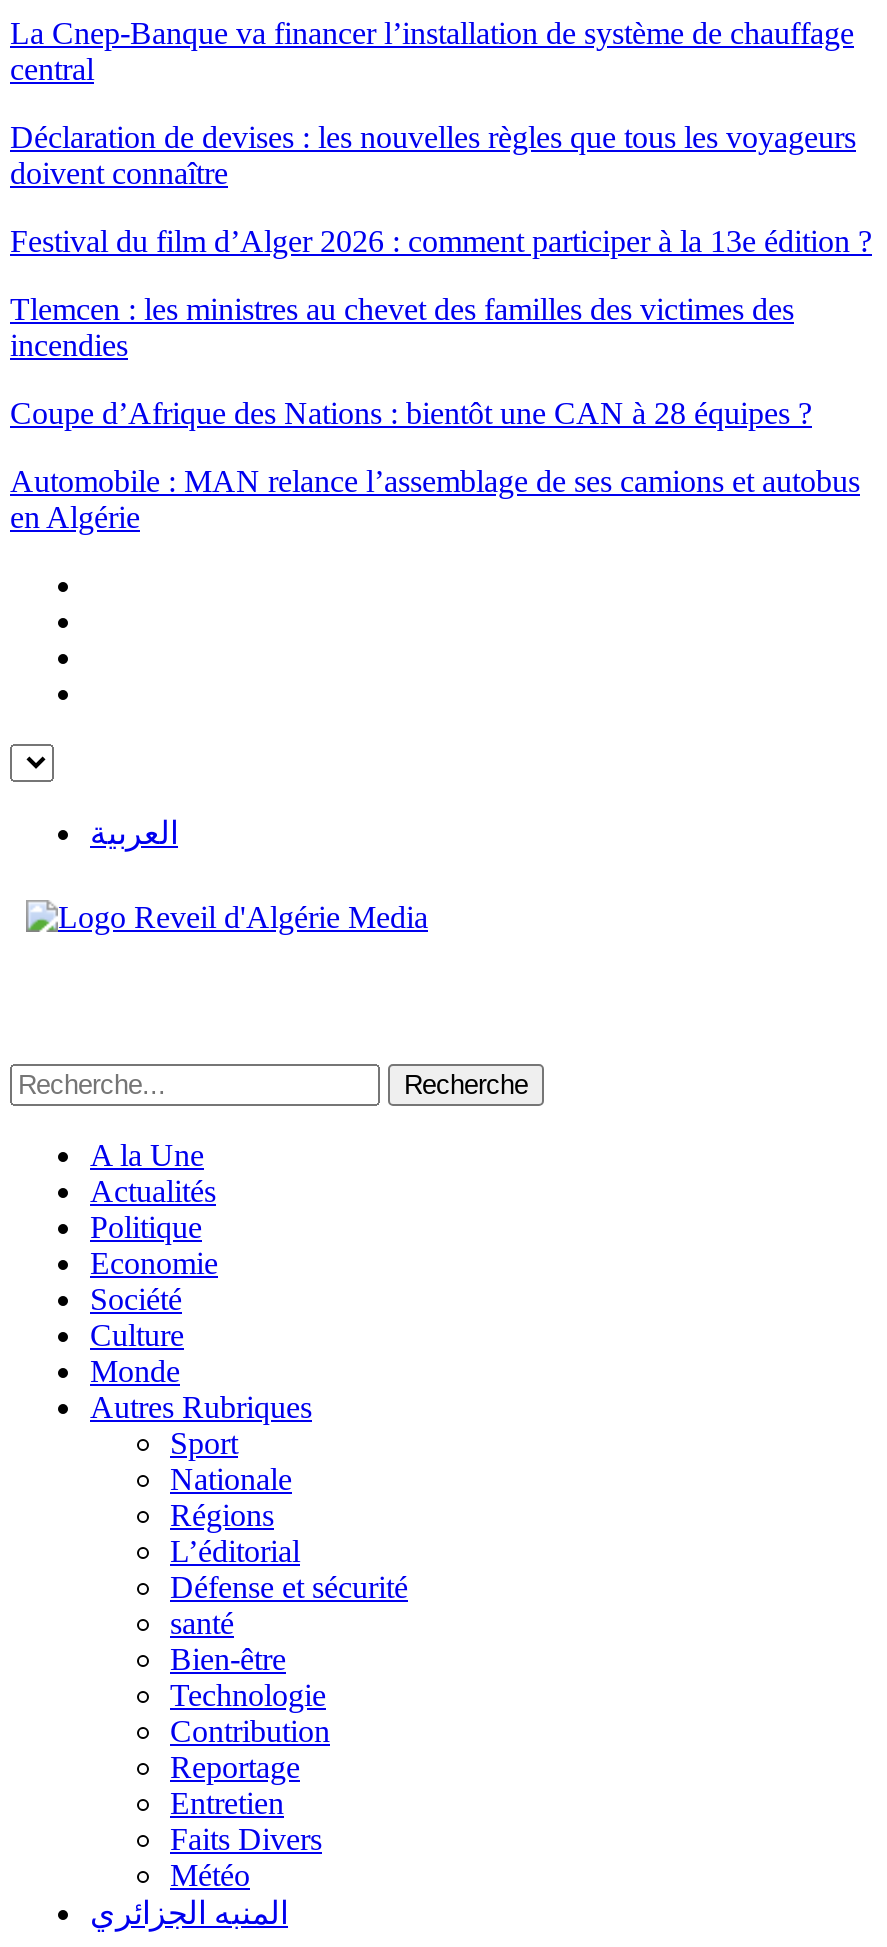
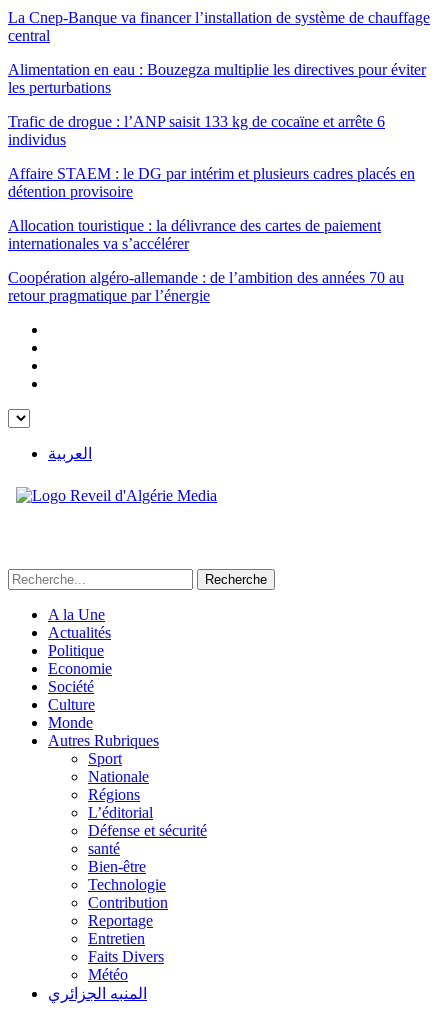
[10,120,856,190] Déclaration de devises : les nouvelles règles que tous les voyageurs | doivent connaître -> [8,61,426,96] Alimentation en eau : Bouzegza multiplie les directives pour éviter | les perturbations
[10,224,872,258] Festival du film d’Alger 2026 : comment participer à la 13e édition ? -> [8,113,385,148] Trafic de drogue : l’ANP saisit 133 kg de cocaïne et arrête 6 | individus
[10,292,794,362] Tlemcen : les ministres au chevet des familles des victimes des | incendies -> [8,165,415,200] Affaire STAEM : le DG par intérim et plusieurs cadres placés en | détention provisoire
[10,396,812,430] Coupe d’Afrique des Nations : bientôt une CAN à 28 équipes ? -> [8,217,381,252] Allocation touristique : la délivrance des cartes de paiement | internationales va s’accélérer
[10,464,860,534] Automobile : MAN relance l’assemblage de ses camions et autobus | en Algérie -> [8,269,404,304] Coopération algéro-allemande : de l’ambition des années 70 au | retour pragmatique par l’énergie

